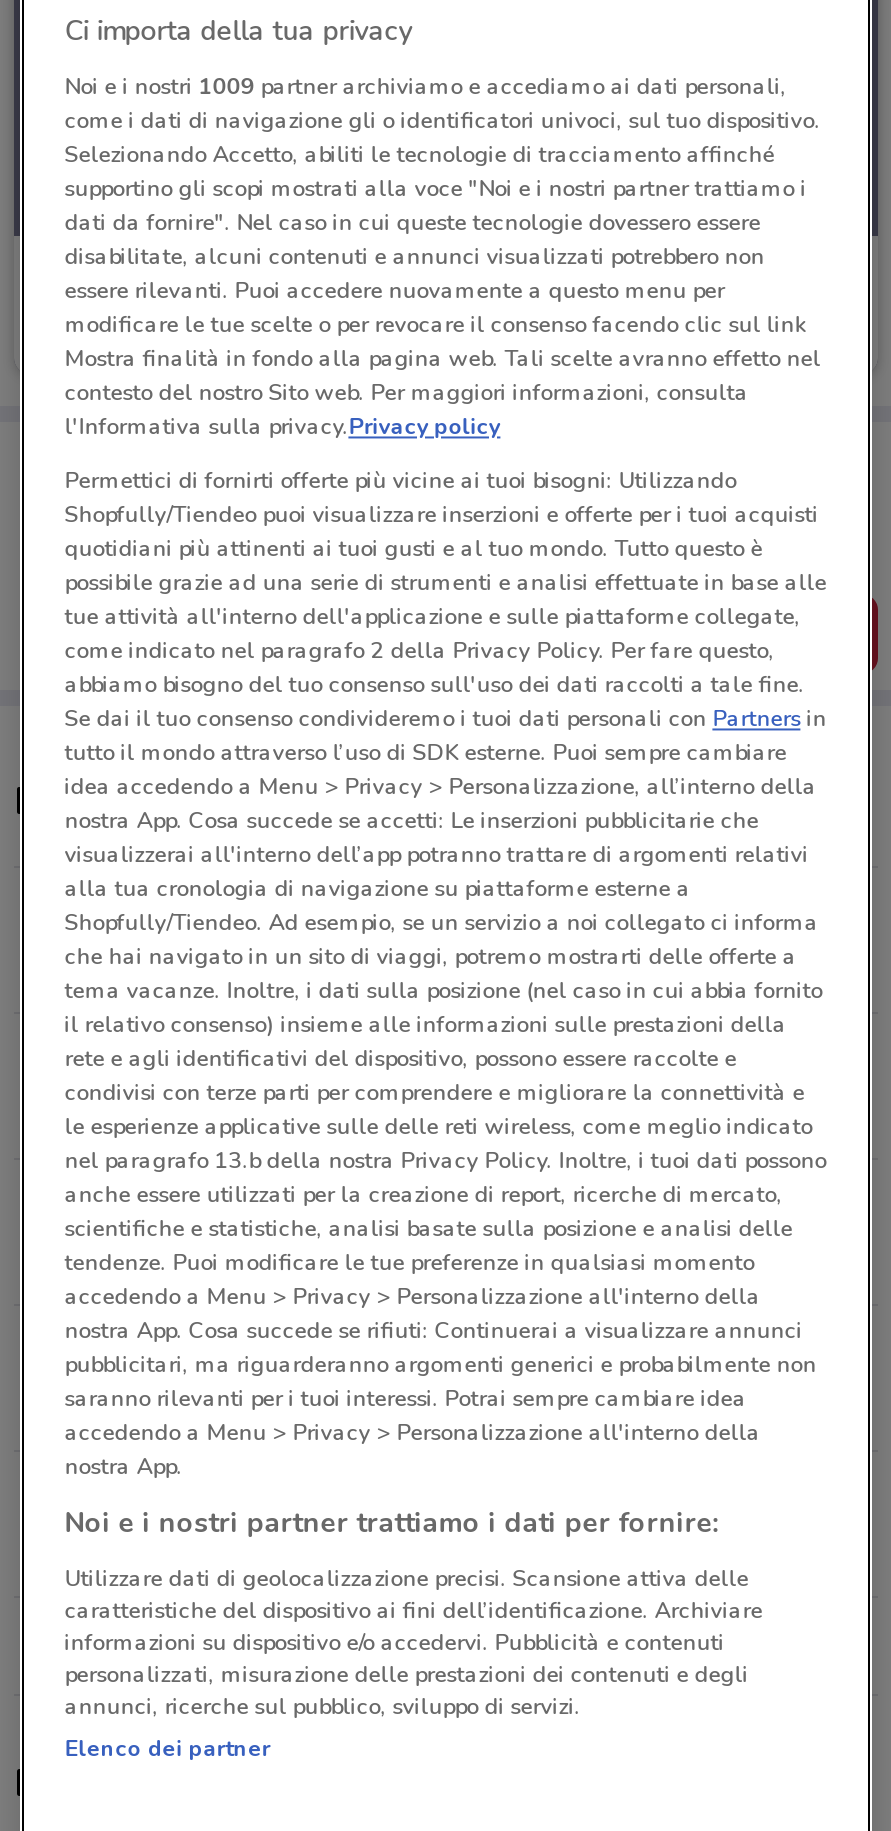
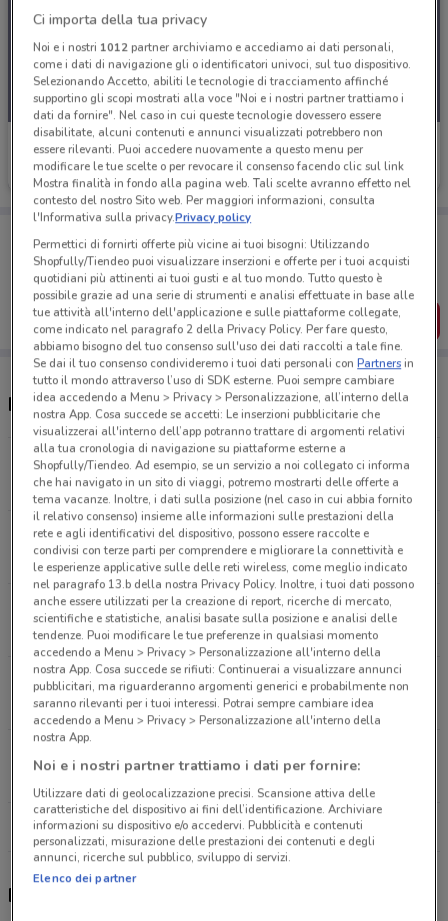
[64,70,786,102] Noi e i nostri 1009 partner archiviamo e accediamo ai dati personali, -> [33,39,394,55] Noi e i nostri 1012 partner archiviamo e accediamo ai dati personali,

